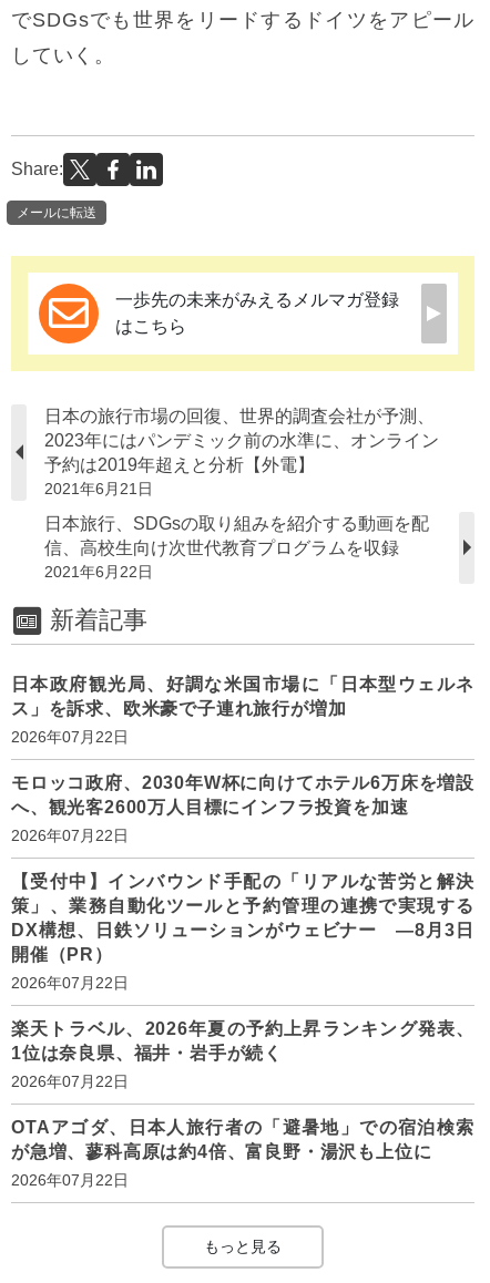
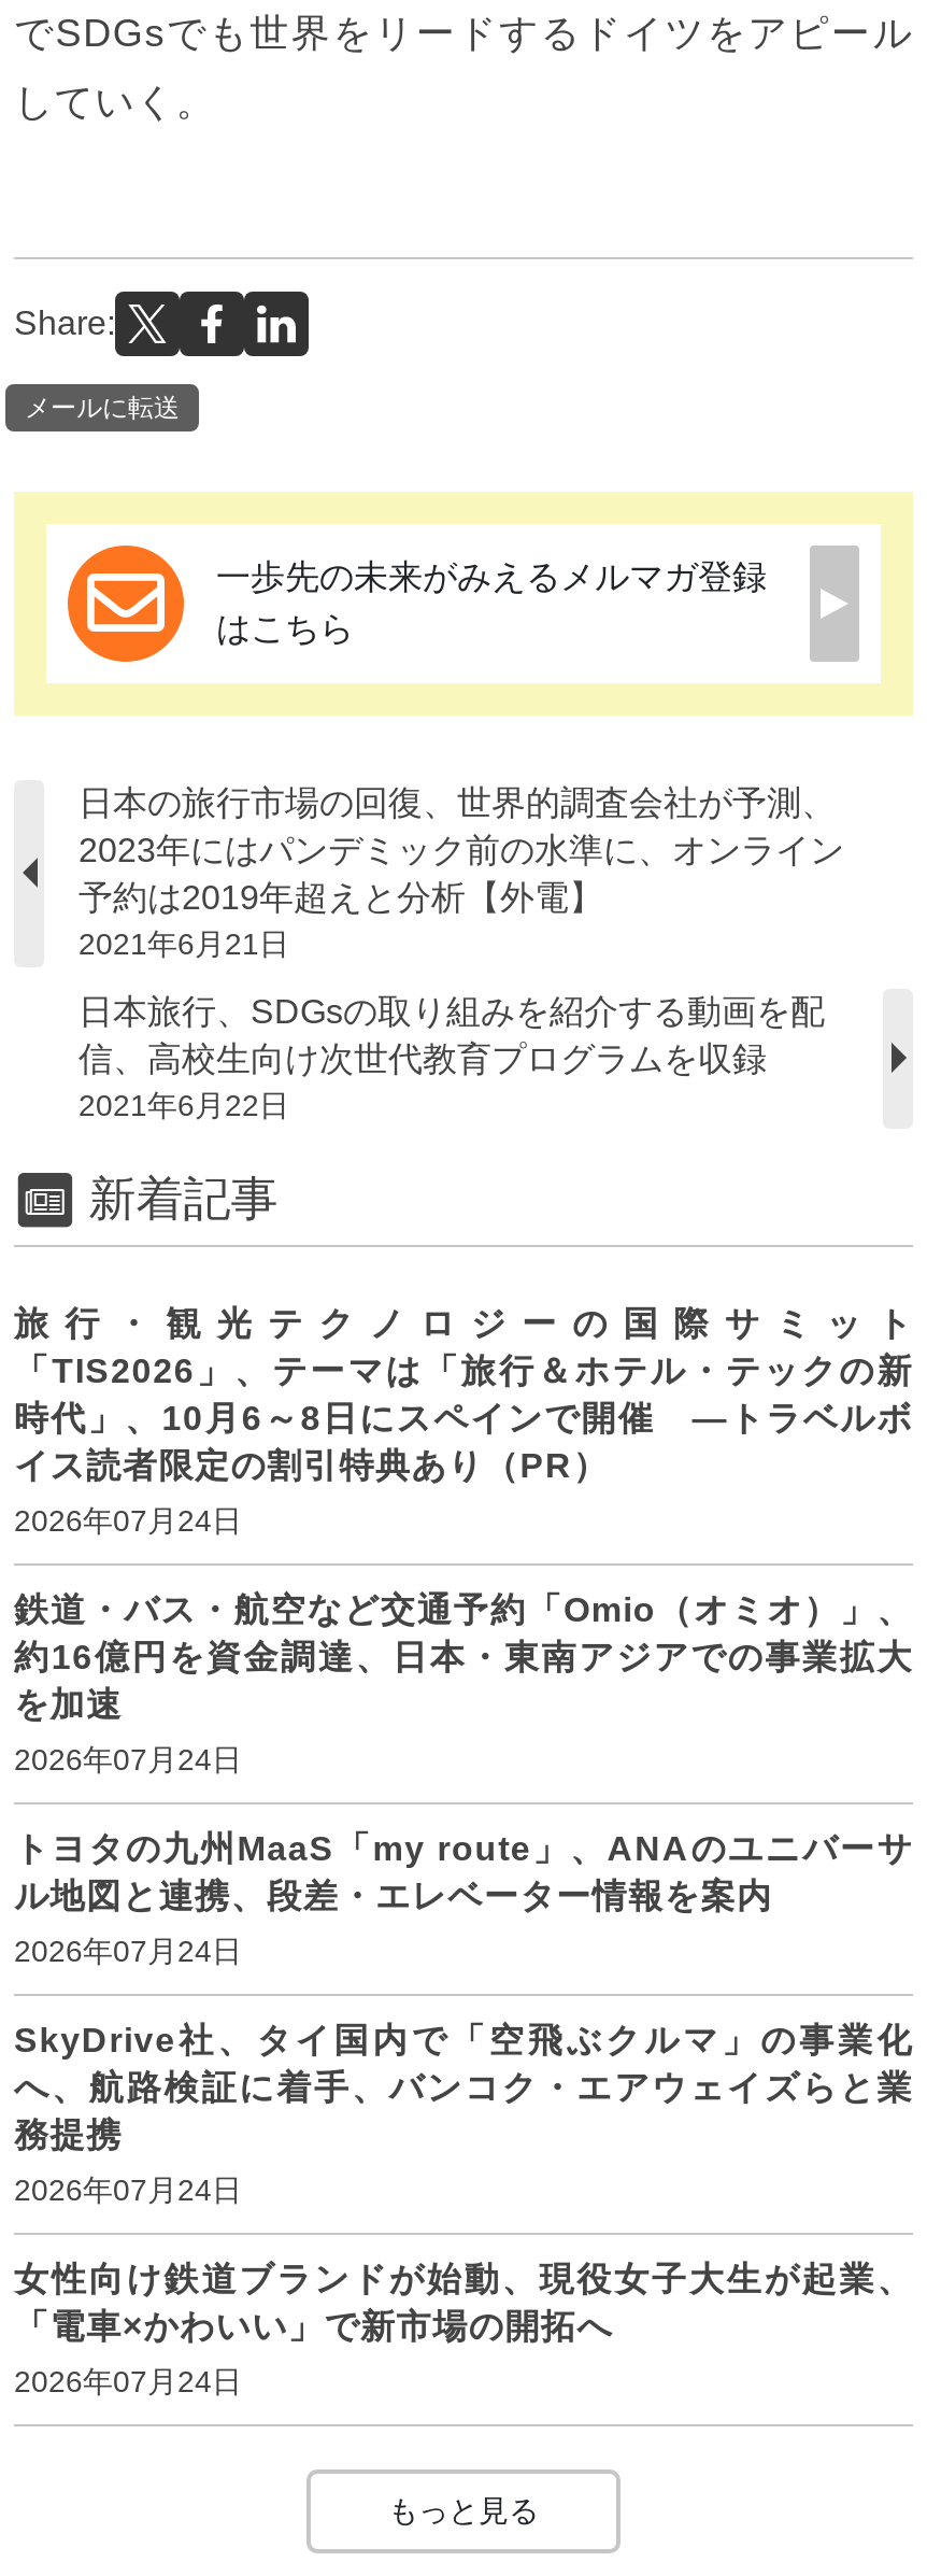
[11,674,474,718] 日本政府観光局、好調な米国市場に「日本型ウェルネ | ス」を訴求、欧米豪で子連れ旅行が増加 -> [14,1304,913,1483] 旅行・観光テクノロジーの国際サミット | 「TIS2026」、テーマは「旅行＆ホテル・テックの新 | 時代」、10月6～8日にスペインで開催 ―トラベルボ | イス読者限定の割引特典あり（PR）
[11,727,129,745] 2026年07月22日 -> [14,1502,242,1537] 2026年07月24日
[11,773,474,816] モロッコ政府、2030年W杯に向けてホテル6万床を増設 | へ、観光客2600万人目標にインフラ投資を加速 -> [14,1591,913,1722] 鉄道・バス・航空など交通予約「Omio（オミオ）」、 | 約16億円を資金調達、日本・東南アジアでの事業拡大 | を加速
[11,826,129,844] 2026年07月22日 -> [14,1741,242,1776] 2026年07月24日
[11,872,474,963] 【受付中】インバウンド手配の「リアルな苦労と解決 | 策」、業務自動化ツールと予約管理の連携で実現する | DX構想、日鉄ソリューションがウェビナー ―8月3日 | 開催（PR） -> [14,1829,913,1913] トヨタの九州MaaS「my route」、ANAのユニバーサ | ル地図と連携、段差・エレベーター情報を案内
[11,973,129,991] 2026年07月22日 -> [14,1933,242,1967] 2026年07月24日
[11,1019,474,1062] 楽天トラベル、2026年夏の予約上昇ランキング発表、 | 1位は奈良県、福井・岩手が続く -> [14,2021,913,2152] SkyDrive社、タイ国内で「空飛ぶクルマ」の事業化 | へ、航路検証に着手、バンコク・エアウェイズらと業 | 務提携
[11,1072,129,1090] 2026年07月22日 -> [14,2172,242,2206] 2026年07月24日
[11,1117,474,1161] OTAアゴダ、日本人旅行者の「避暑地」での宿泊検索 | が急増、蓼科高原は約4倍、富良野・湯沢も上位に -> [14,2260,913,2344] 女性向け鉄道ブランドが始動、現役女子大生が起業、 | 「電車×かわいい」で新市場の開拓へ
[11,1171,129,1188] 2026年07月22日 -> [14,2363,242,2398] 2026年07月24日

